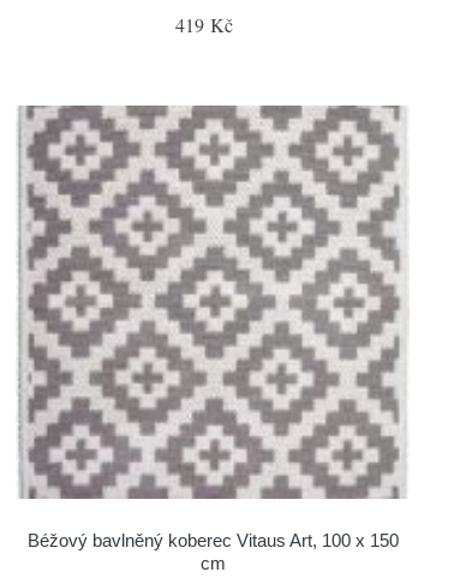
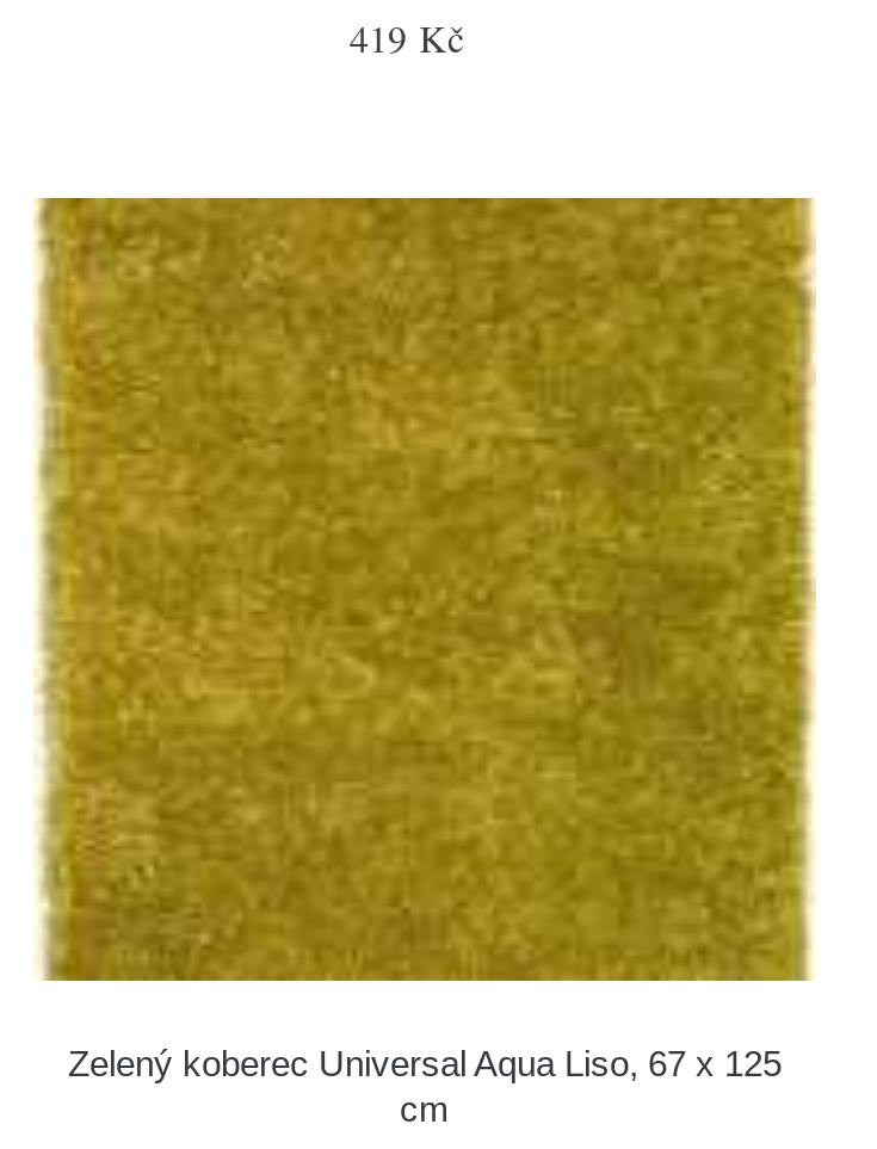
[16,104,410,550] [image] | Béžový bavlněný koberec Vitaus Art, 100 x 150 -> [33,196,816,1083] [image] | Zelený koberec Universal Aqua Liso, 67 x 125

